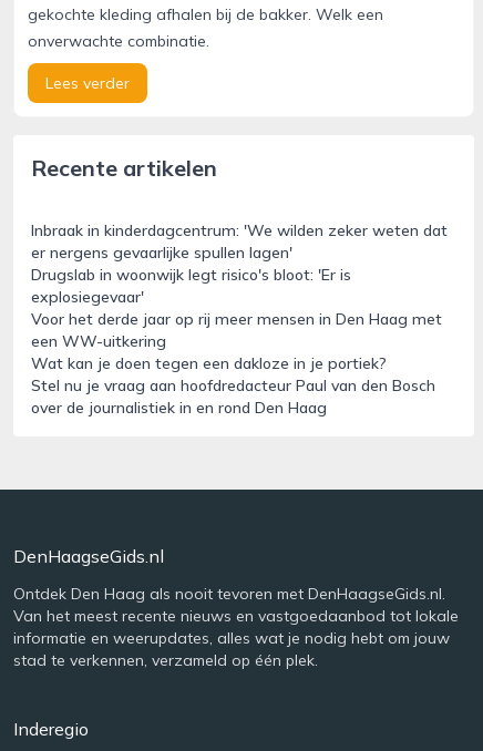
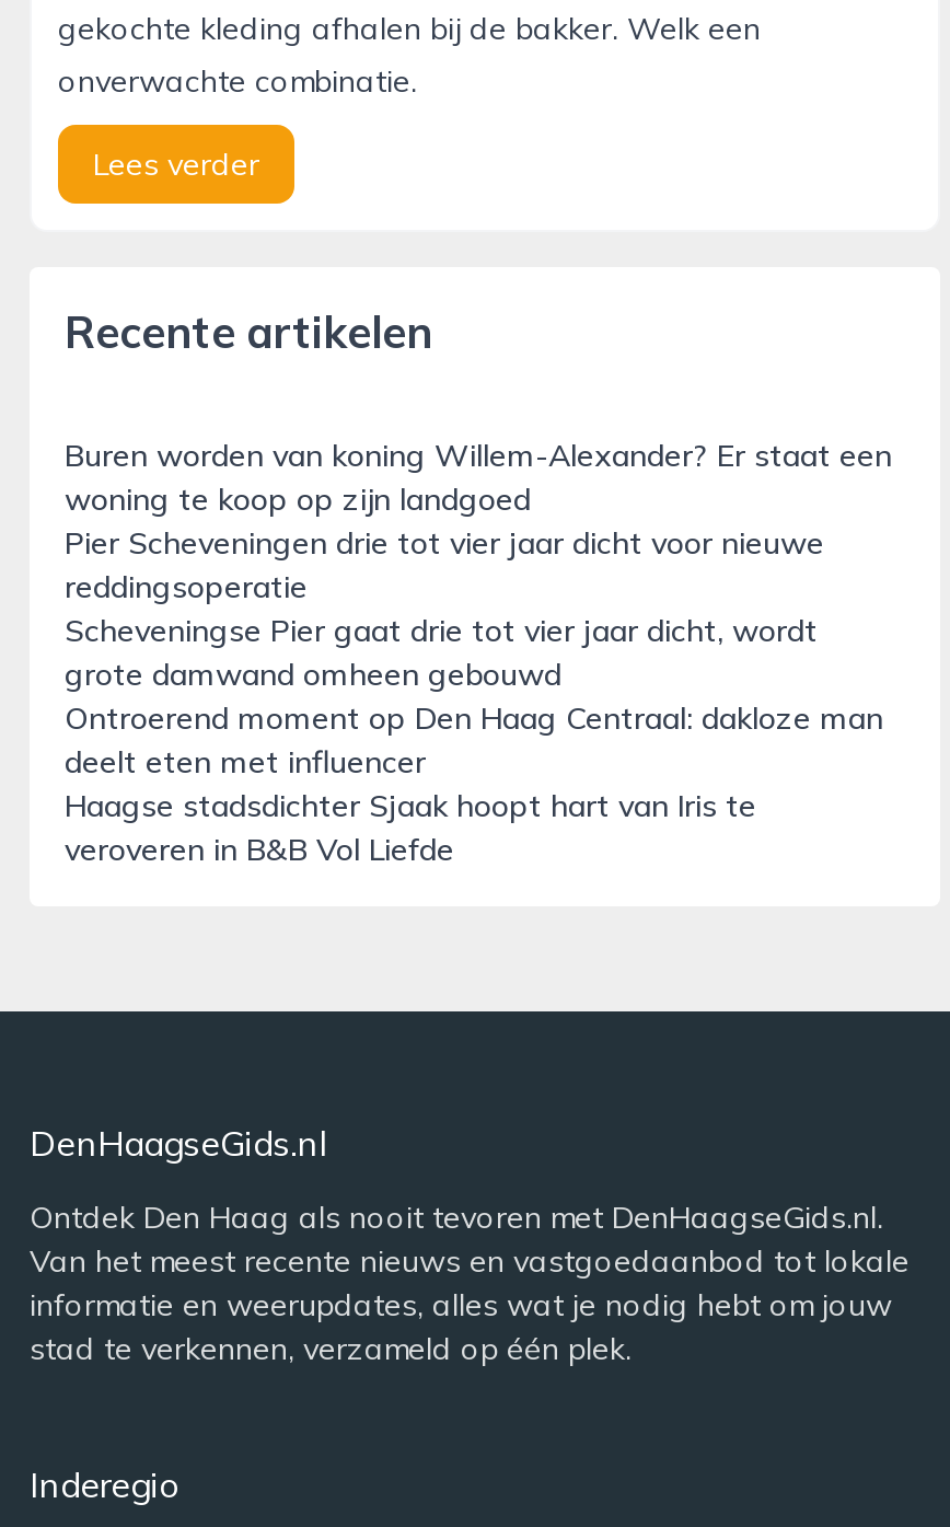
[31,220,448,418] Inbraak in kinderdagcentrum: 'We wilden zeker weten dat | er nergens gevaarlijke spullen lagen' | Drugslab in woonwijk legt risico's bloot: 'Er is | explosiegevaar' | Voor het derde jaar op rij meer mensen in Den Haag met | een WW-uitkering | Wat kan je doen tegen een dakloze in je portiek? | Stel nu je vraag aan hoofdredacteur Paul van den Bosch | over de journalistiek in en rond Den Haag -> [65,436,892,869] Buren worden van koning Willem-Alexander? Er staat een | woning te koop op zijn landgoed | Pier Scheveningen drie tot vier jaar dicht voor nieuwe | reddingsoperatie | Scheveningse Pier gaat drie tot vier jaar dicht, wordt | grote damwand omheen gebouwd | Ontroerend moment op Den Haag Centraal: dakloze man | deelt eten met influencer | Haagse stadsdichter Sjaak hoopt hart van Iris te | veroveren in B&B Vol Liefde

